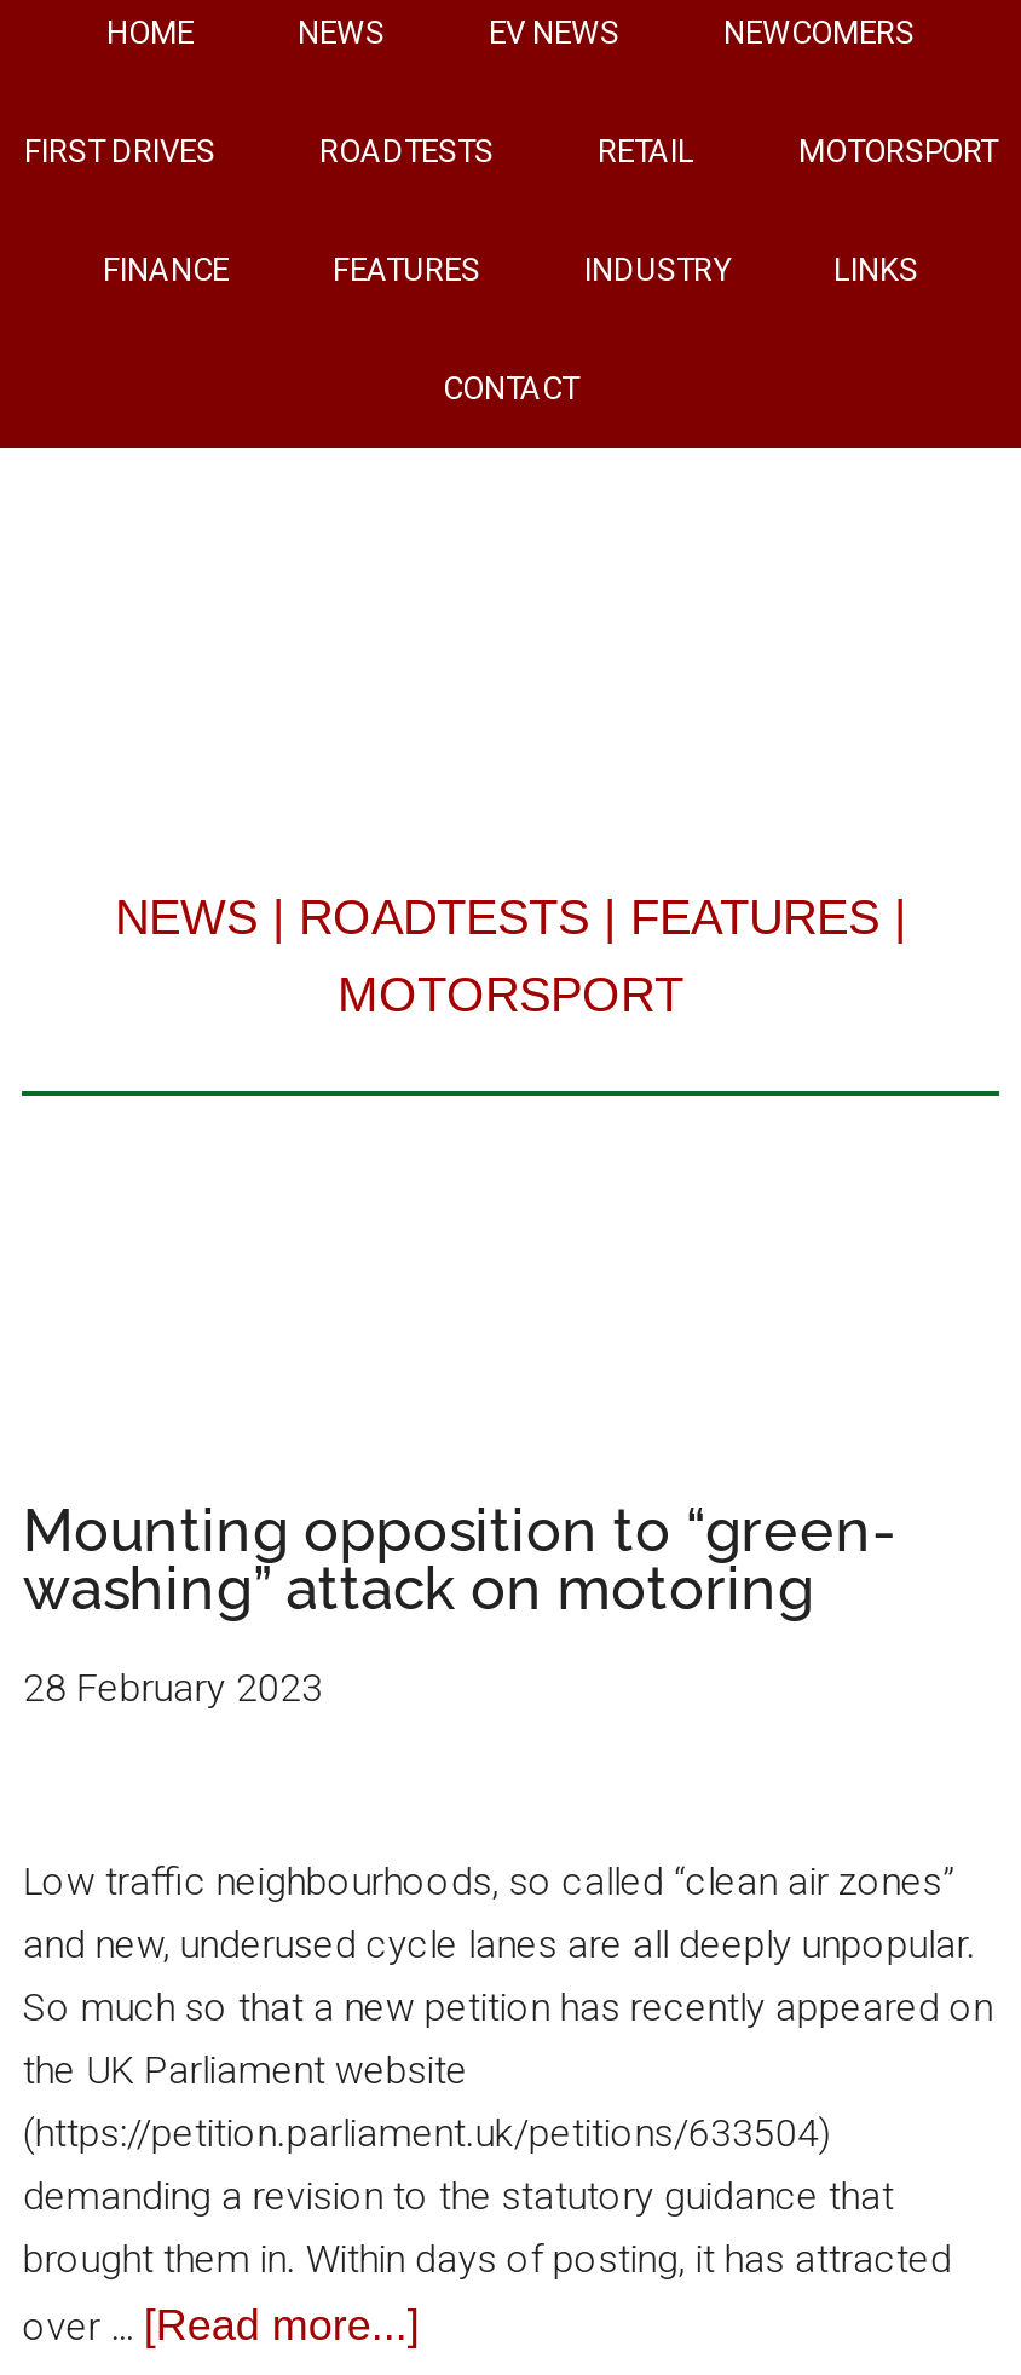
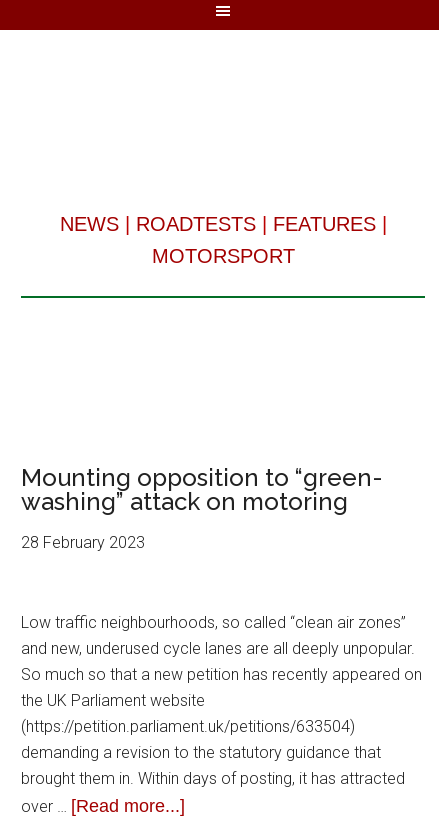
[24,15,997,407] HOME | NEWS | EV NEWS | NEWCOMERS | FIRST DRIVES | ROADTESTS | RETAIL | MOTORSPORT | FINANCE | FEATURES | INDUSTRY | LINKS | CONTACT -> none

